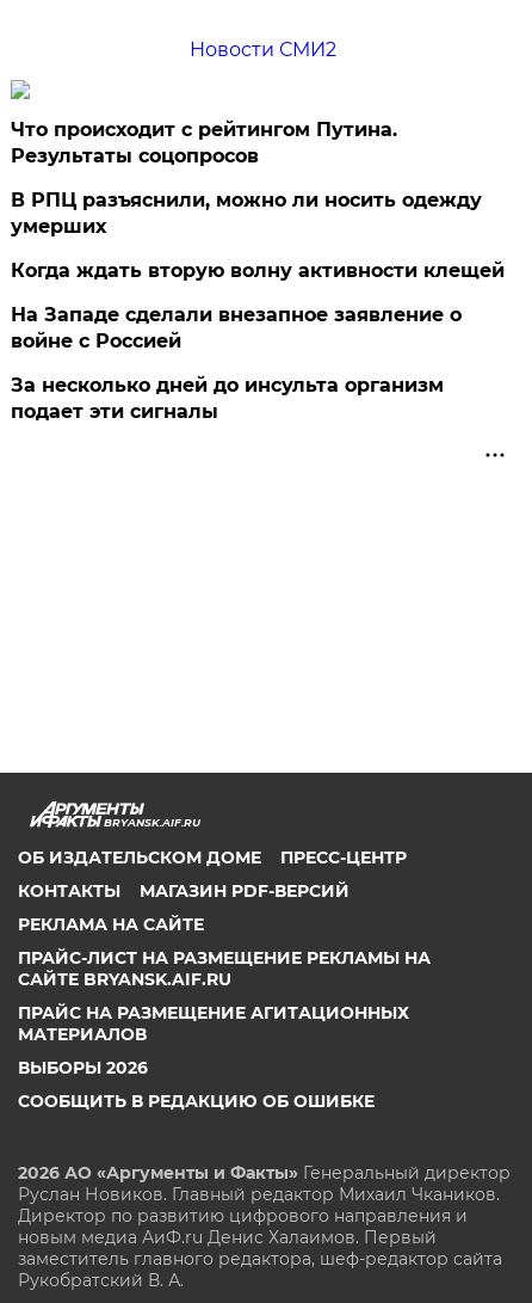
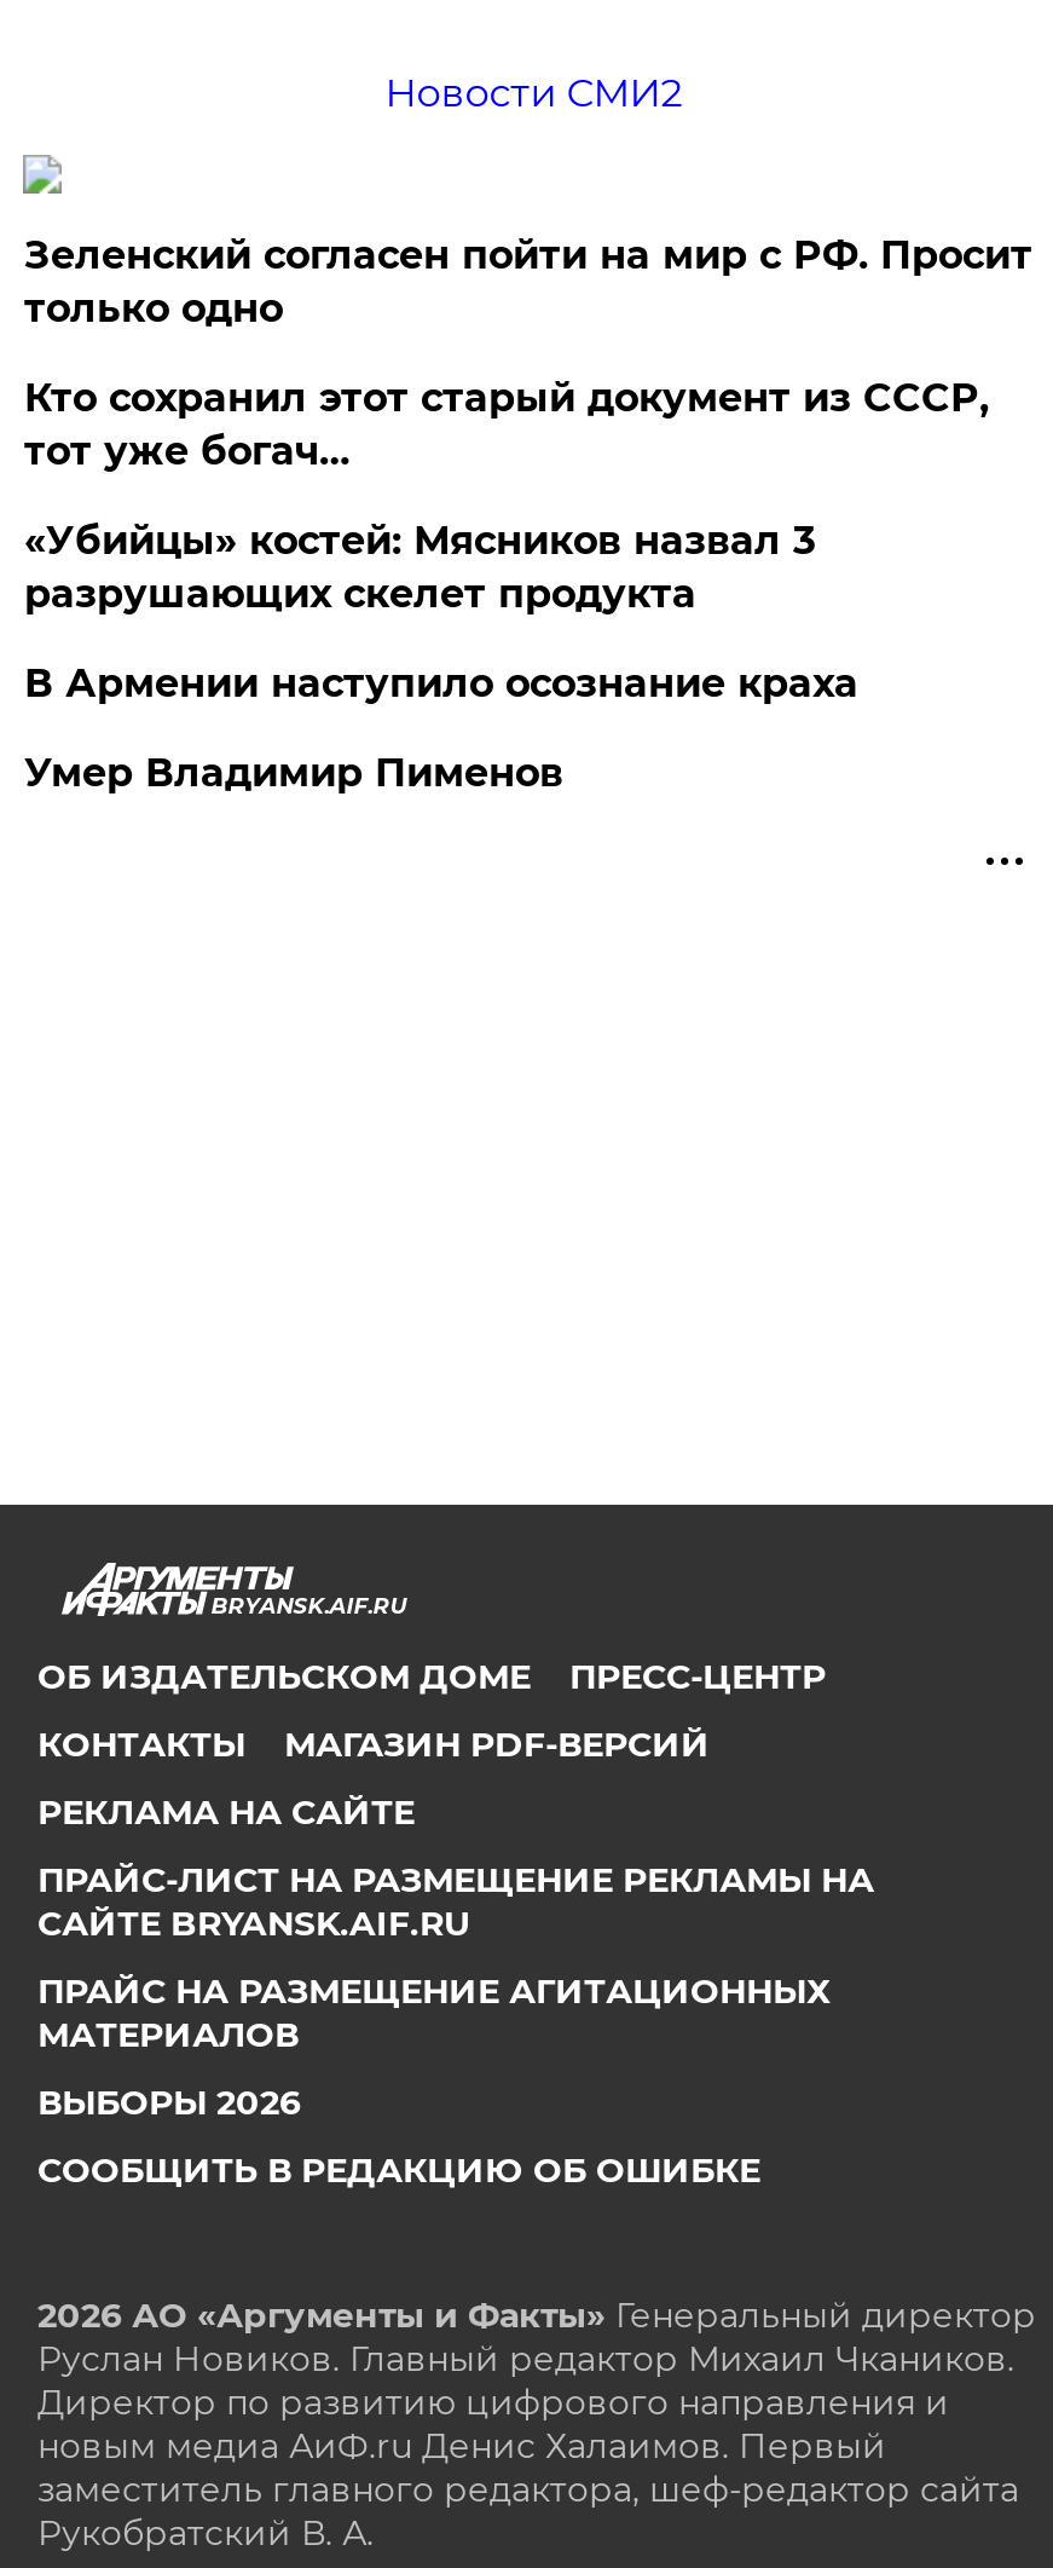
[11,118,398,167] Что происходит с рейтингом Путина. | Результаты соцопросов -> [24,232,1032,331] Зеленский согласен пойти на мир с РФ. Просит | только одно
[11,189,482,238] В РПЦ разъяснили, можно ли носить одежду | умерших -> [24,375,989,474] Кто сохранил этот старый документ из СССР, | тот уже богач…
[11,259,505,282] Когда ждать вторую волну активности клещей -> [24,517,815,617] «Убийцы» костей: Мясников назвал 3 | разрушающих скелет продукта
[11,303,462,352] На Западе сделали внезапное заявление о | войне с Россией -> [24,660,858,706] В Армении наступило осознание краха
[11,374,444,423] За несколько дней до инсульта организм | подает эти сигналы -> [24,750,563,796] Умер Владимир Пименов

